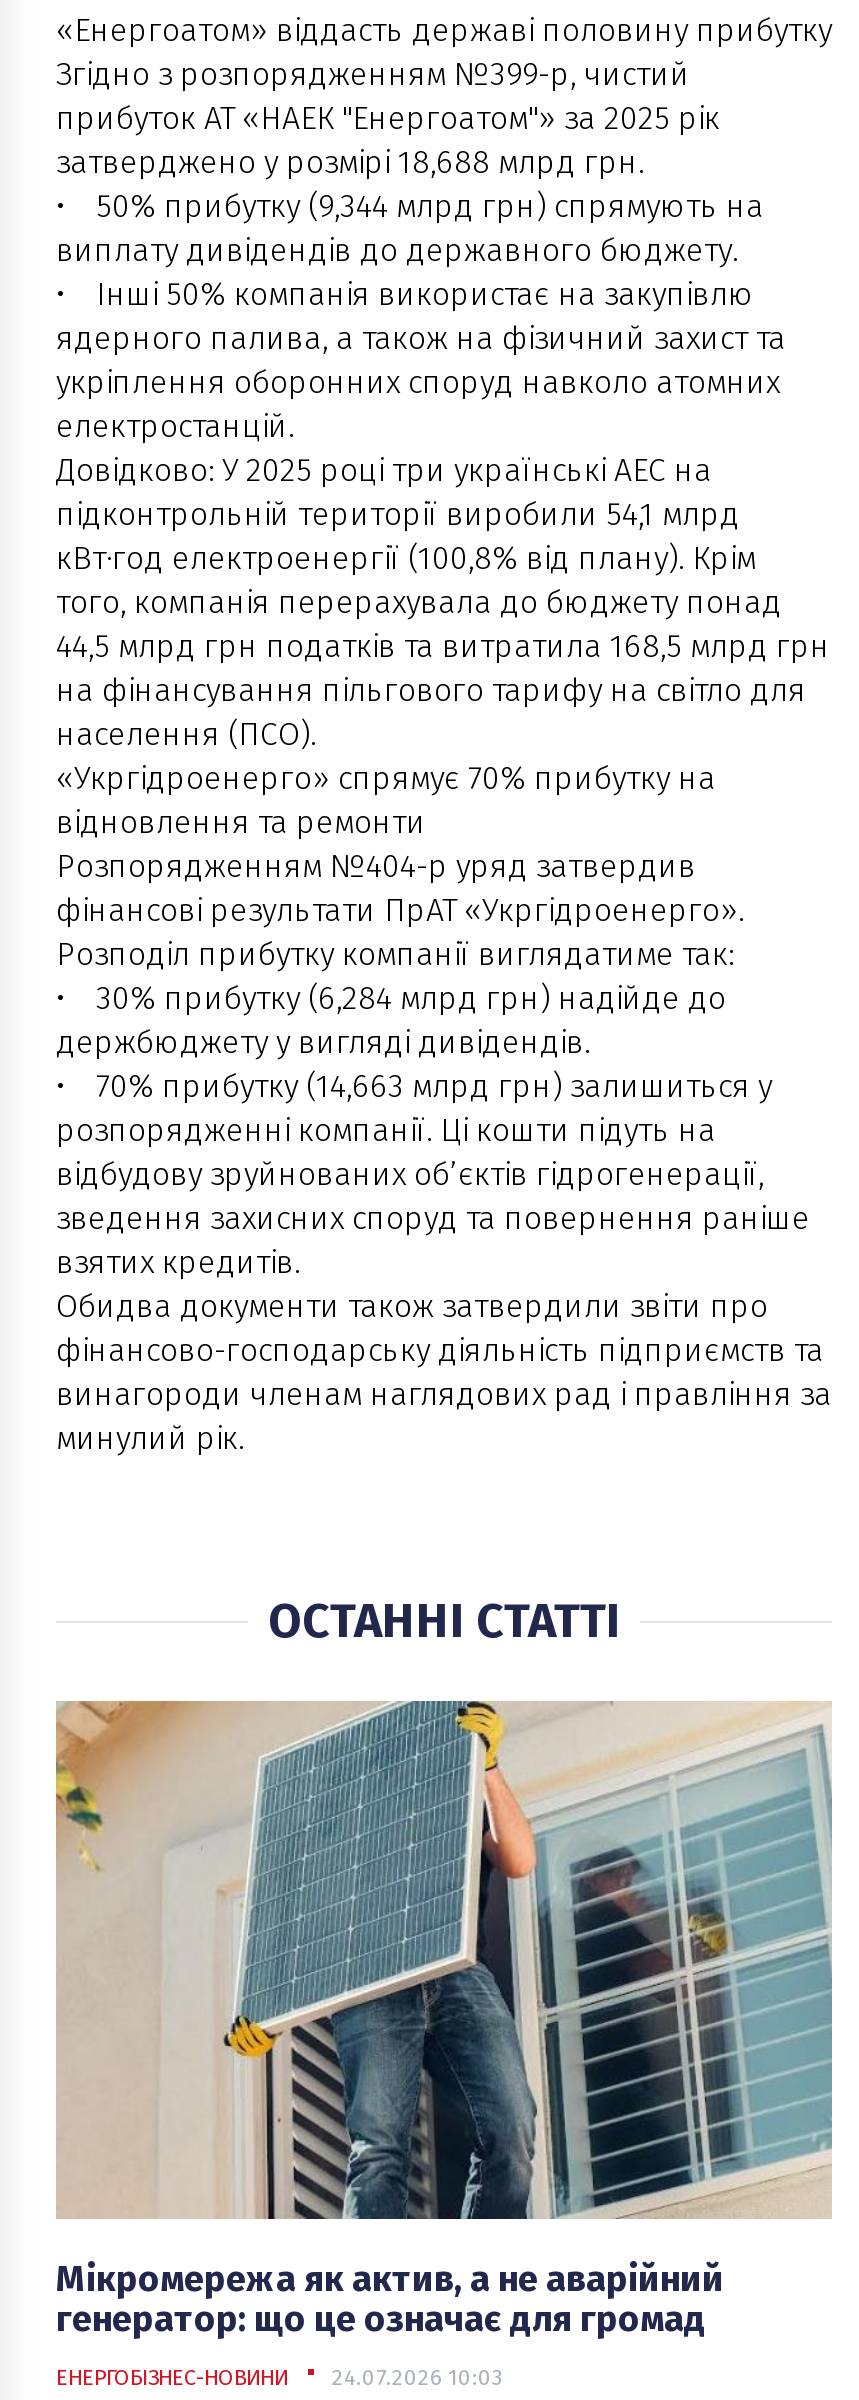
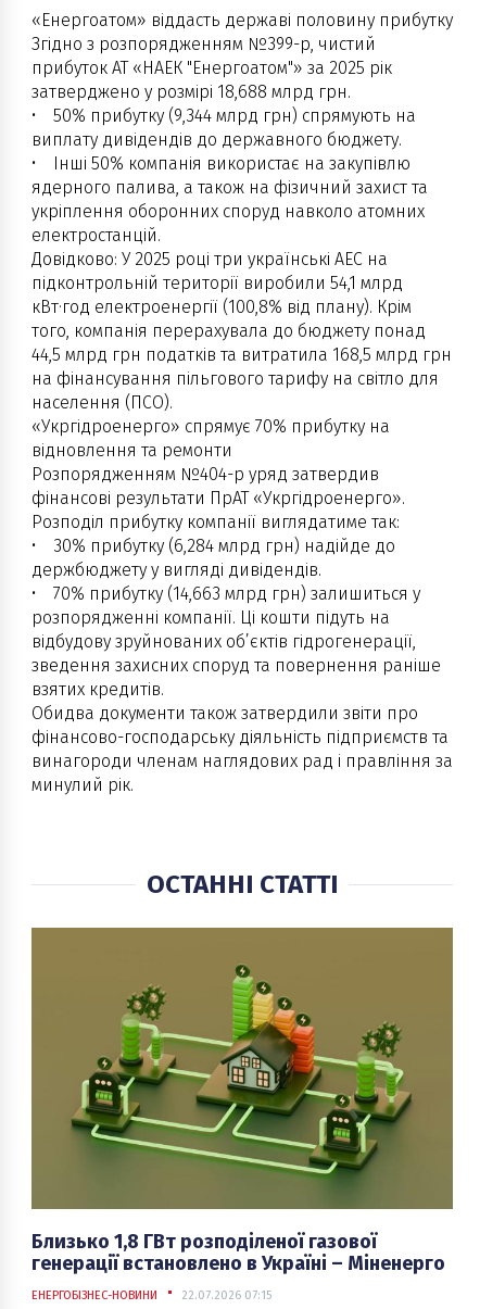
[56,1701,834,2341] [image] | Мікромережа як актив, а не аварійний | генератор: що це означає для громад -> [31,928,454,1275] [image] | Близько 1,8 ГВт розподіленої газової | генерації встановлено в Україні – Міненерго
[56,2365,504,2391] ЕНЕРГОБІЗНЕС-НОВИНИ 24.07.2026 10:03 -> [31,1288,271,1302] ЕНЕРГОБІЗНЕС-НОВИНИ 22.07.2026 07:15

